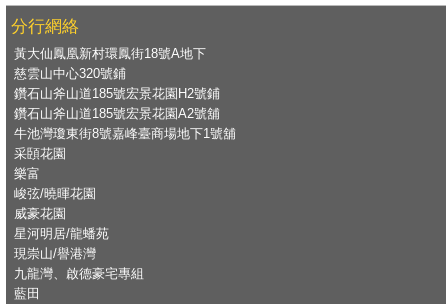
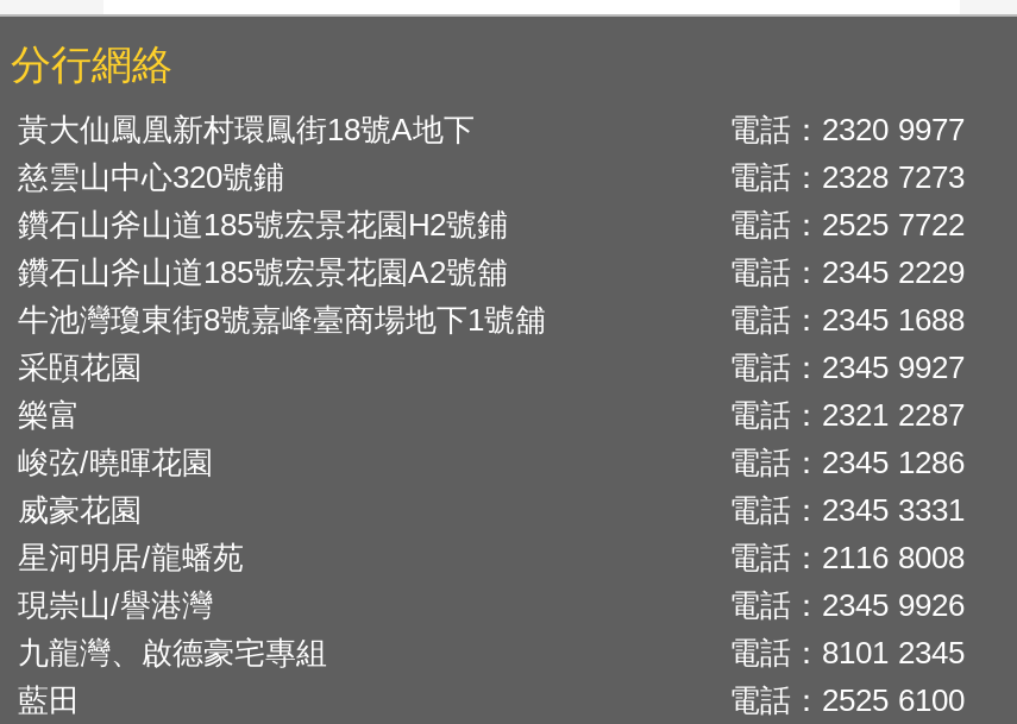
none -> [729,111,965,146] 電話：2320 9977
none -> [729,158,965,194] 電話：2328 7273
none -> [729,206,965,241] 電話：2525 7722
none -> [729,253,965,289] 電話：2345 2229
none -> [729,301,965,336] 電話：2345 1688
none -> [729,348,965,384] 電話：2345 9927
none -> [729,396,965,432] 電話：2321 2287
none -> [729,443,965,479] 電話：2345 1286
none -> [729,491,965,527] 電話：2345 3331
none -> [729,539,965,574] 電話：2116 8008
none -> [729,586,965,622] 電話：2345 9926
none -> [729,634,965,669] 電話：8101 2345
none -> [729,681,965,717] 電話：2525 6100

